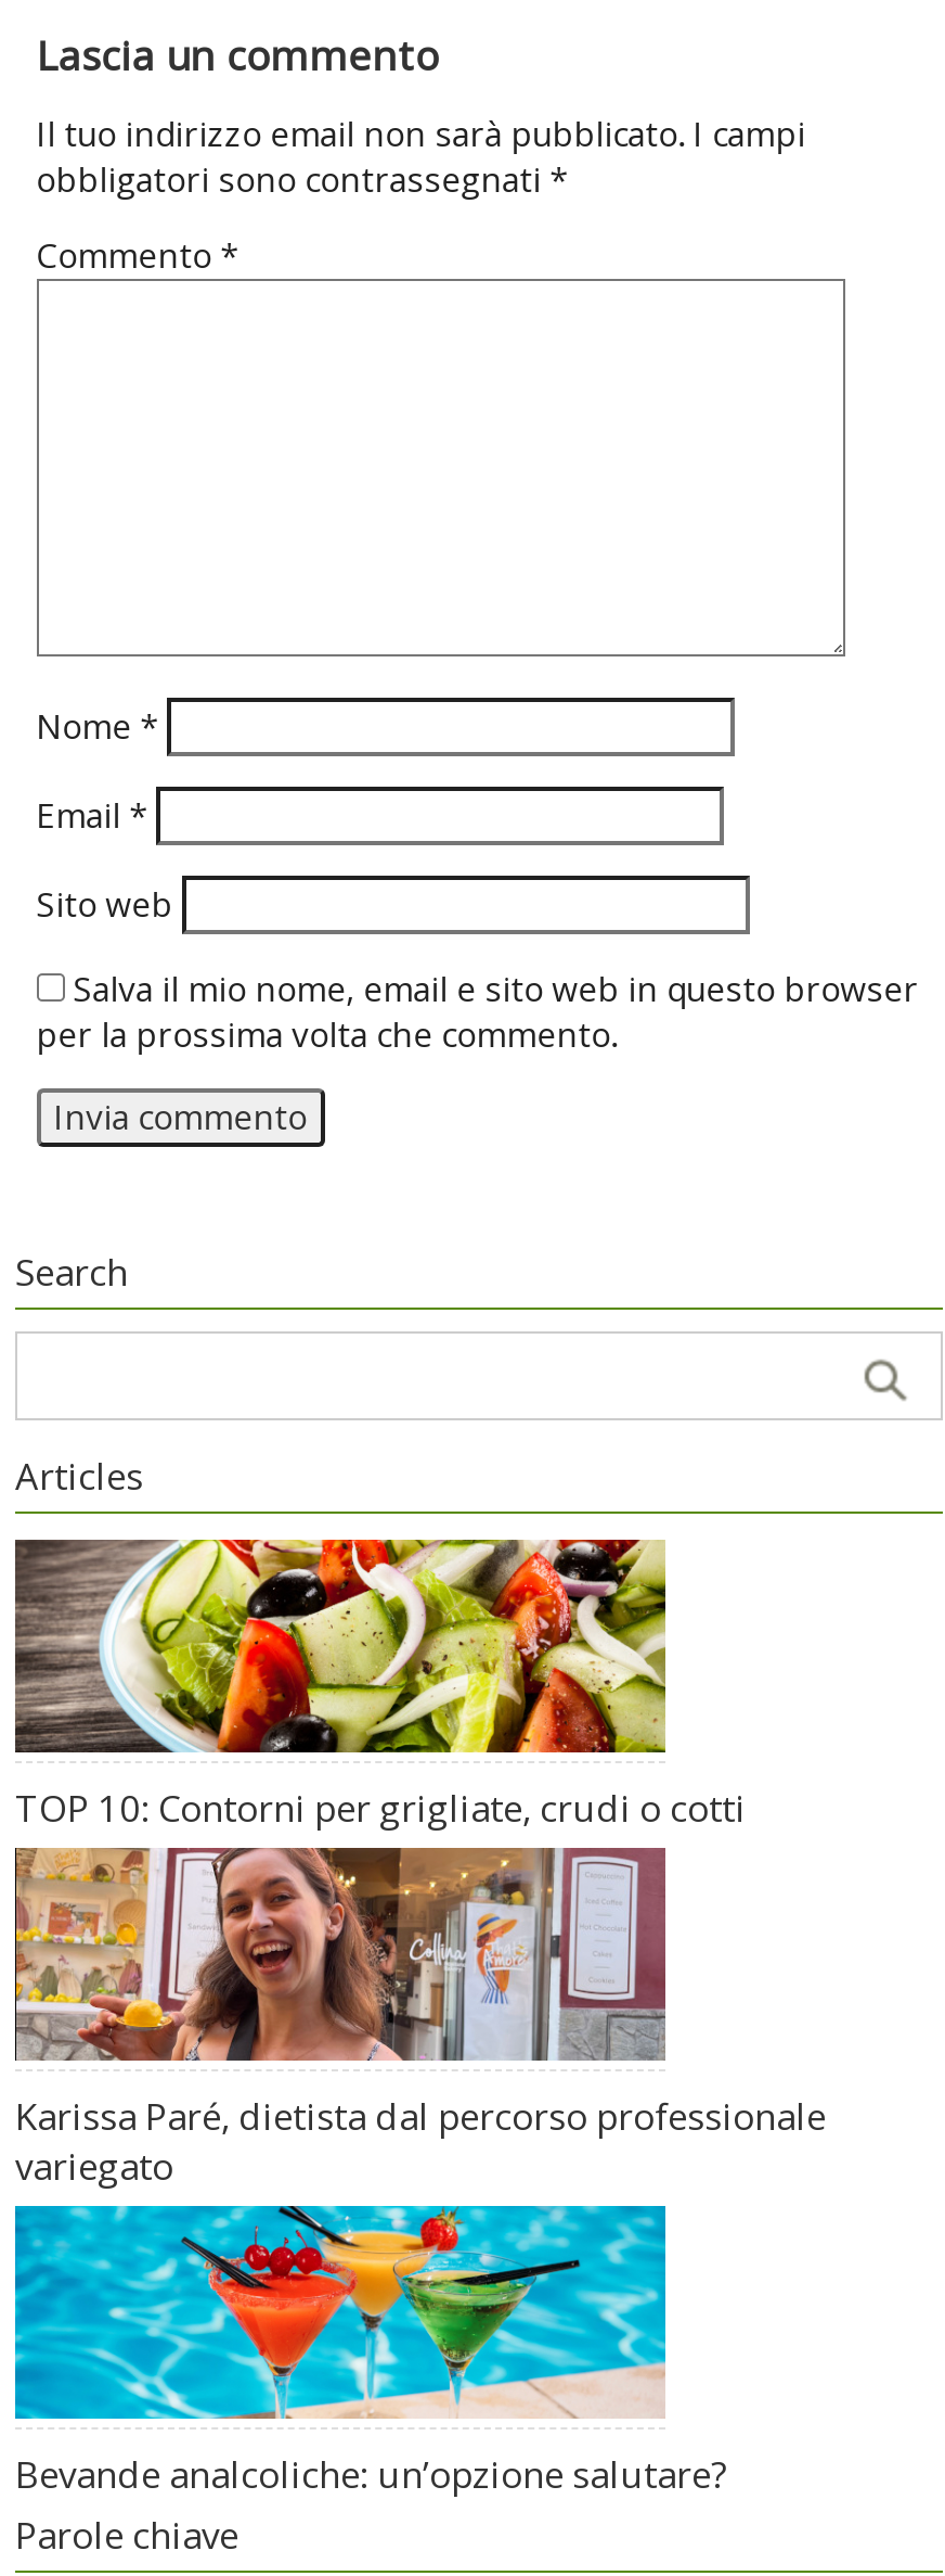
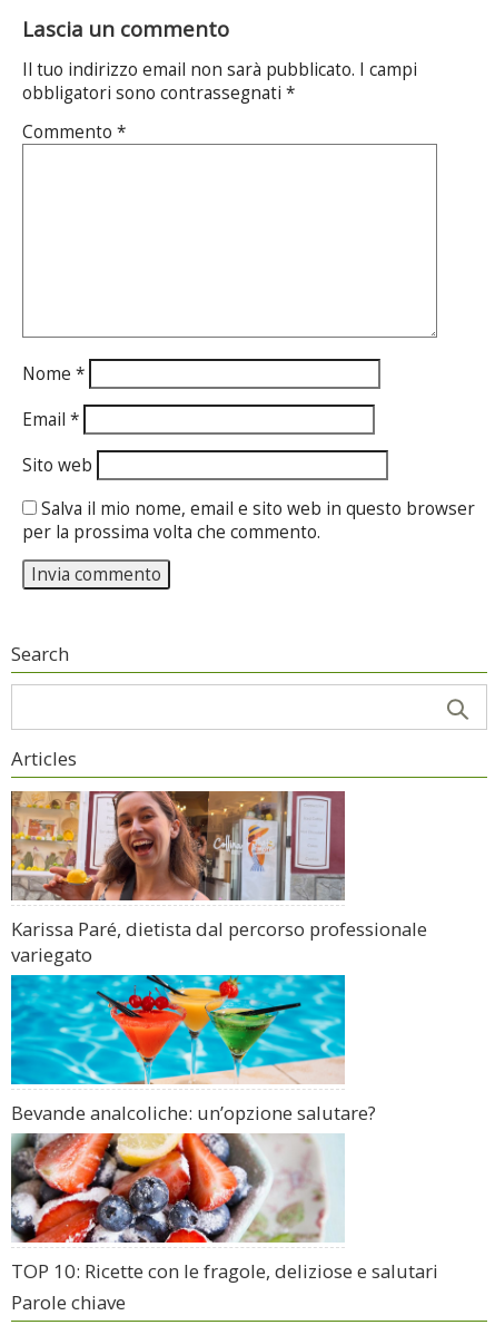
[15,1538,746,1834] [image] | TOP 10: Contorni per grigliate, crudi o cotti -> none
moved [11,1841,826,2500] -> [9,788,427,1126]: [image] | Karissa Paré, dietista dal percorso professionale | variegato | Bevande analcoliche: un’opzione salutare?
none -> [10,1132,438,1284] [image] | TOP 10: Ricette con le fragole, deliziose e salutari

